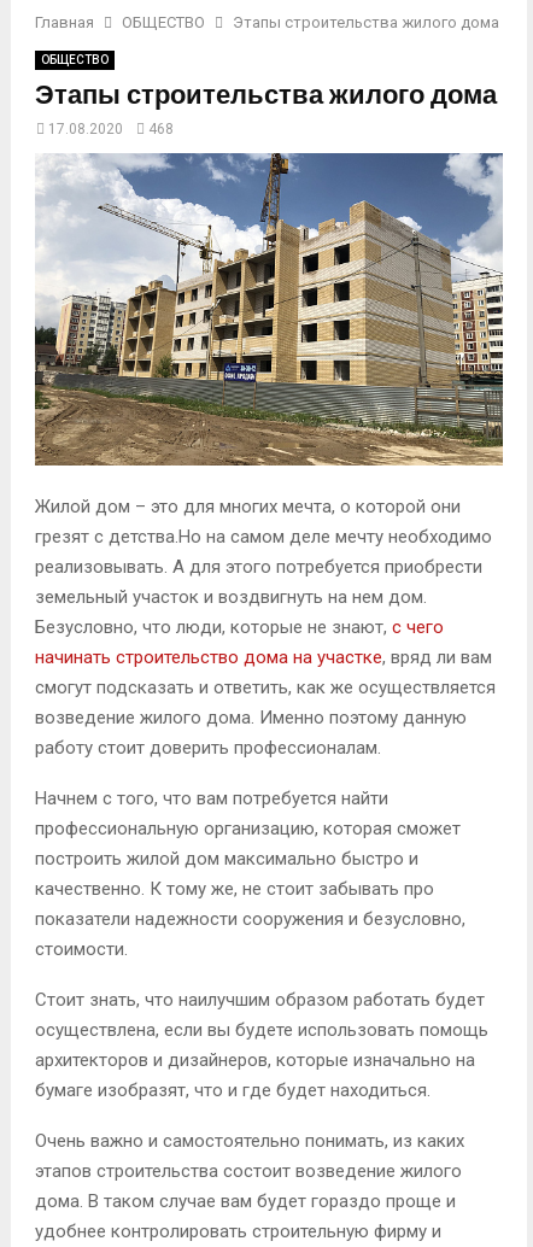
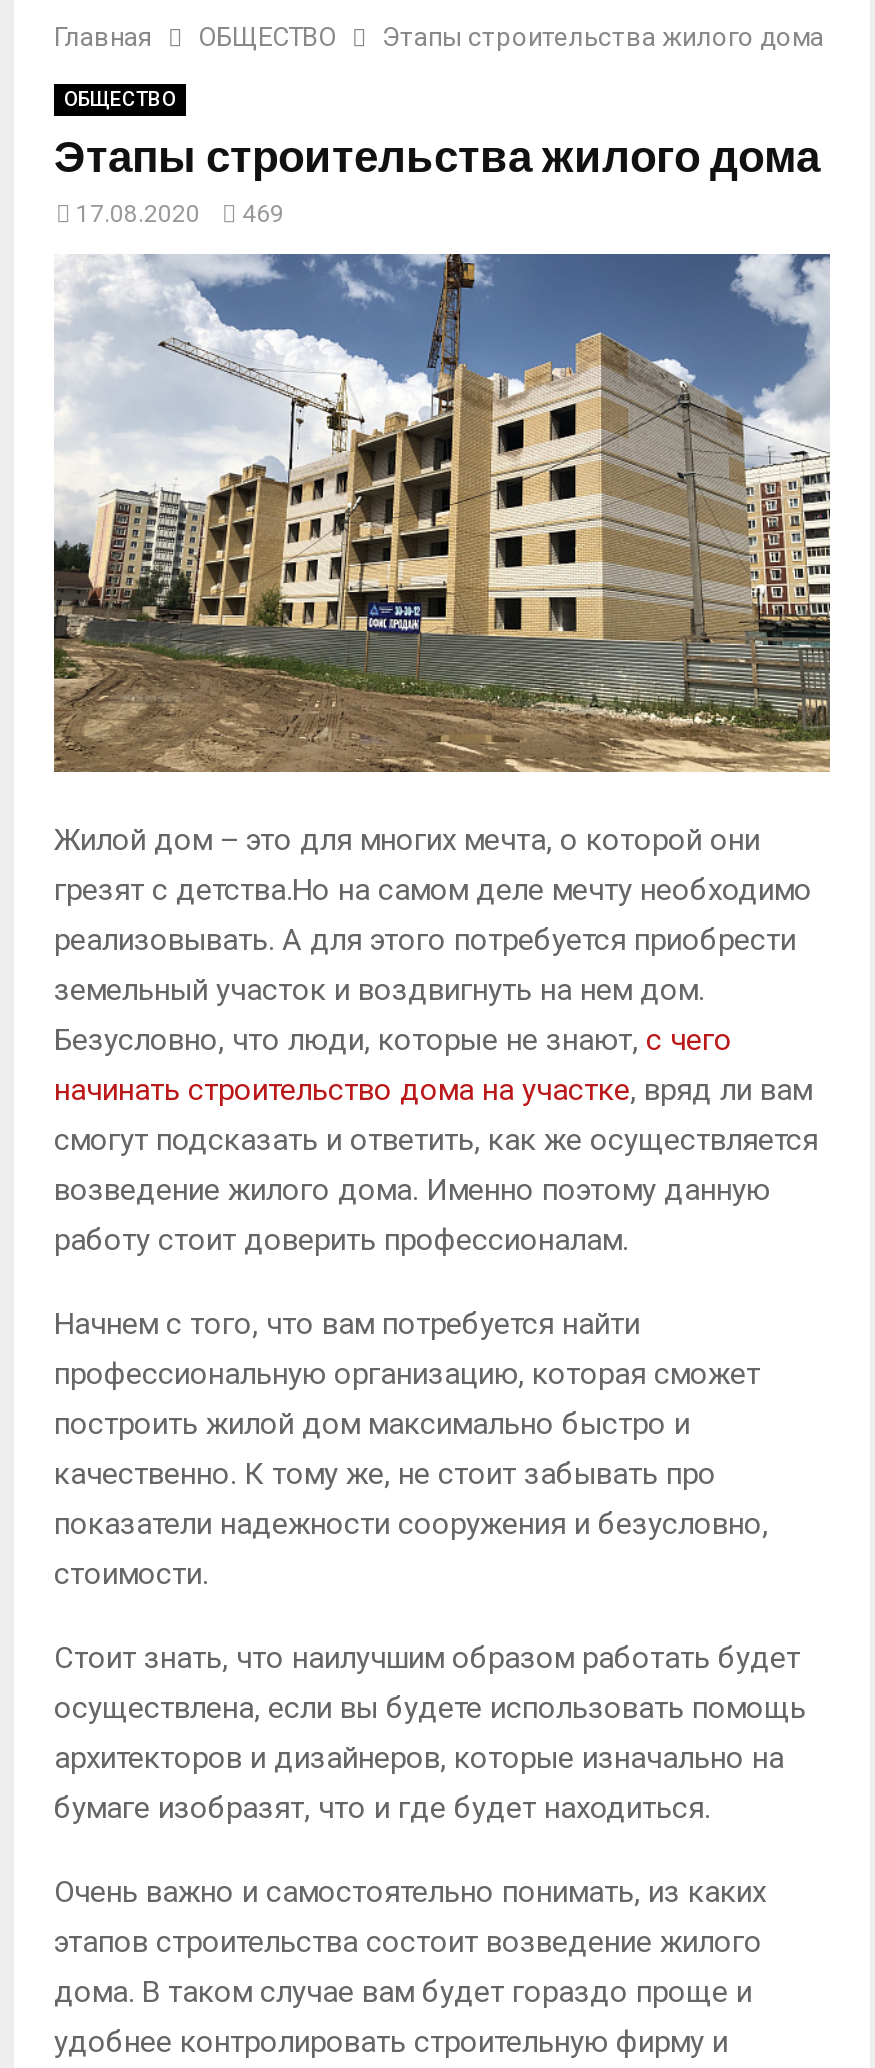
[48,121,174,137] 17.08.2020 468 -> [76,200,284,228] 17.08.2020 469

